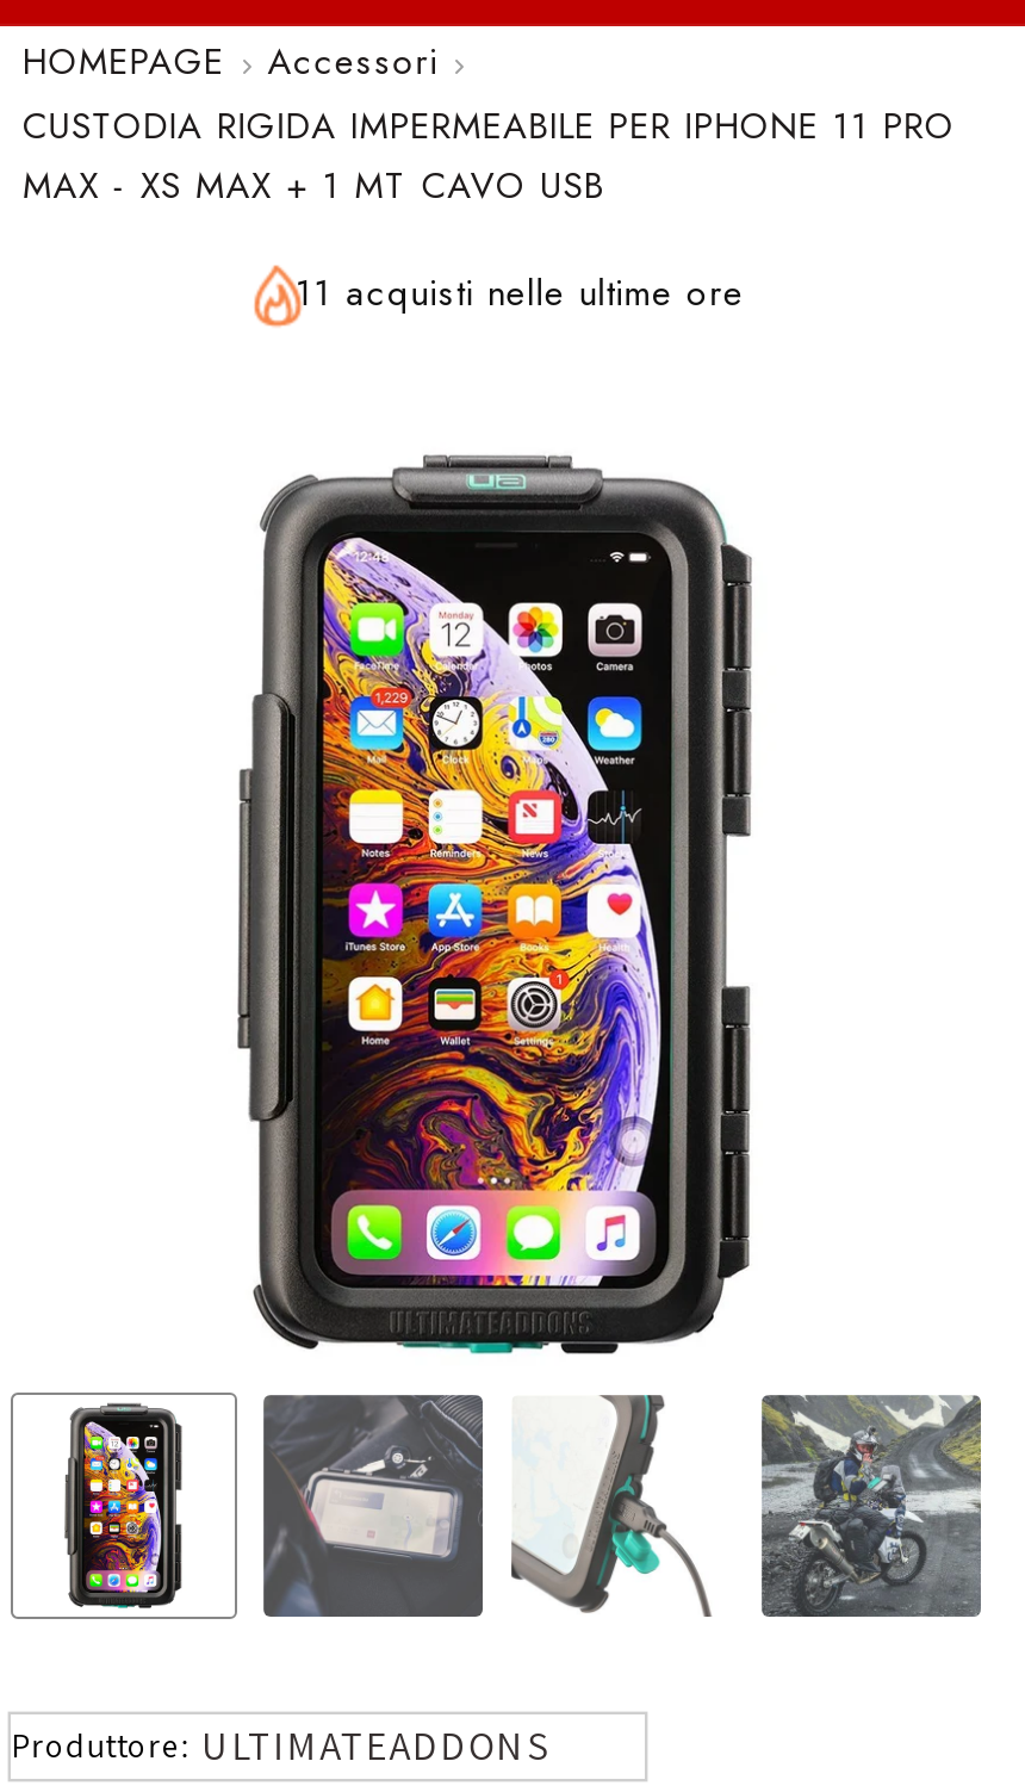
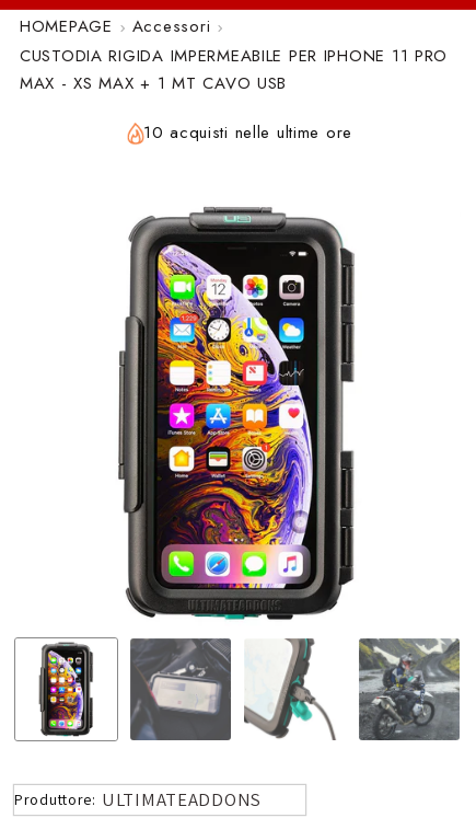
[295,268,744,320] 11 acquisti nelle ultime ore -> [143,121,352,145] 10 acquisti nelle ultime ore

